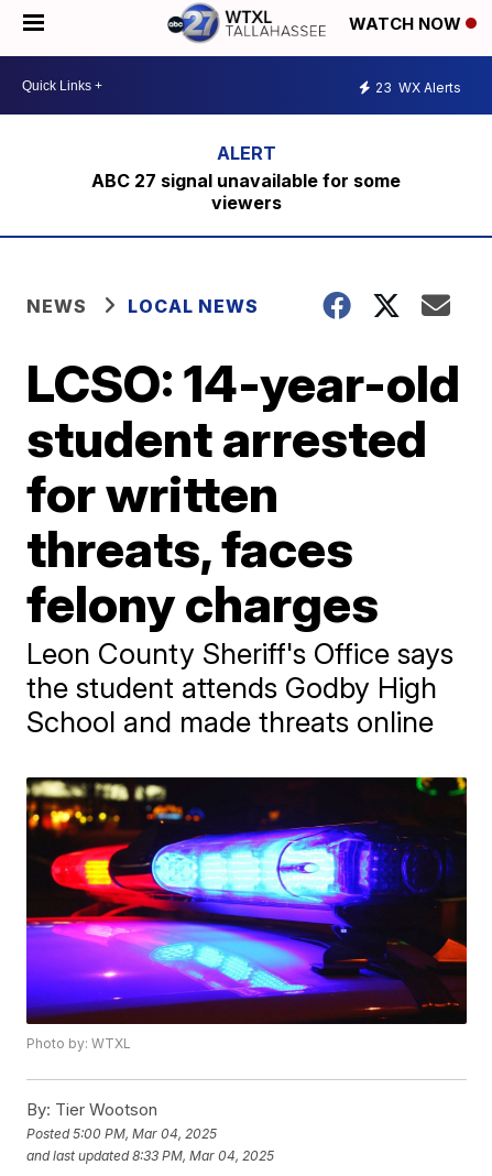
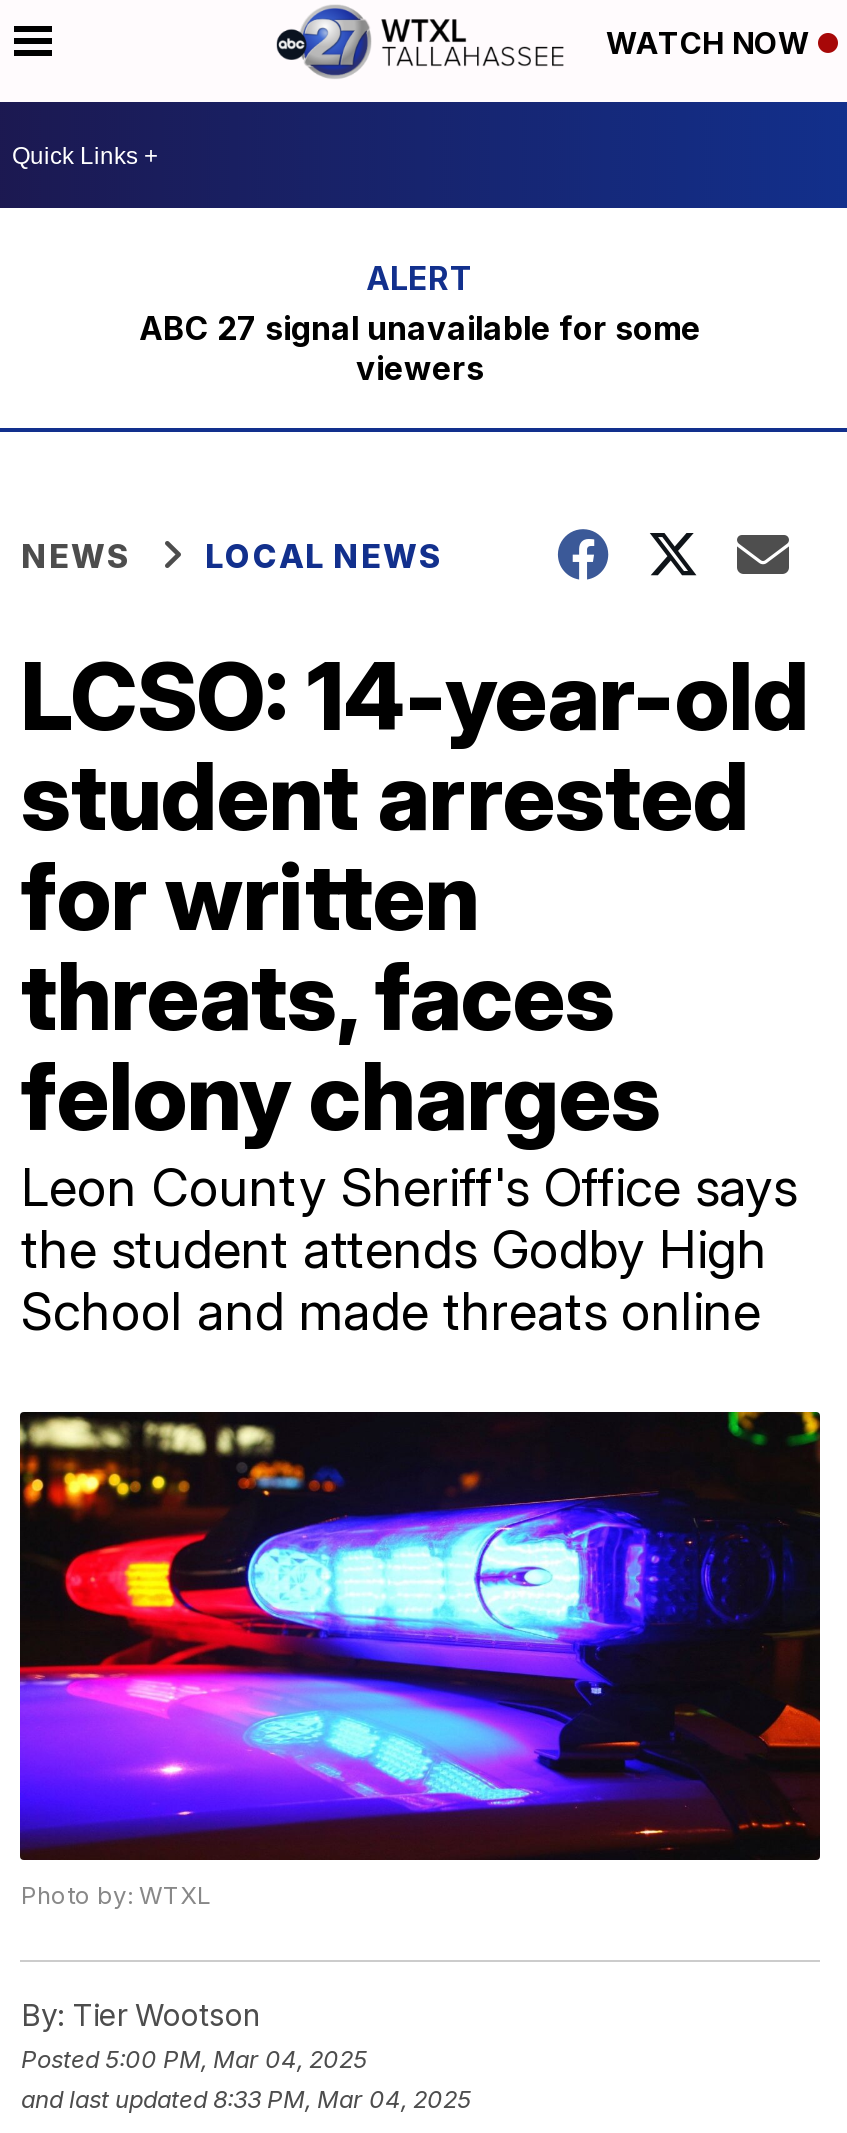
[375,79,461,95] 23 WX Alerts -> none

